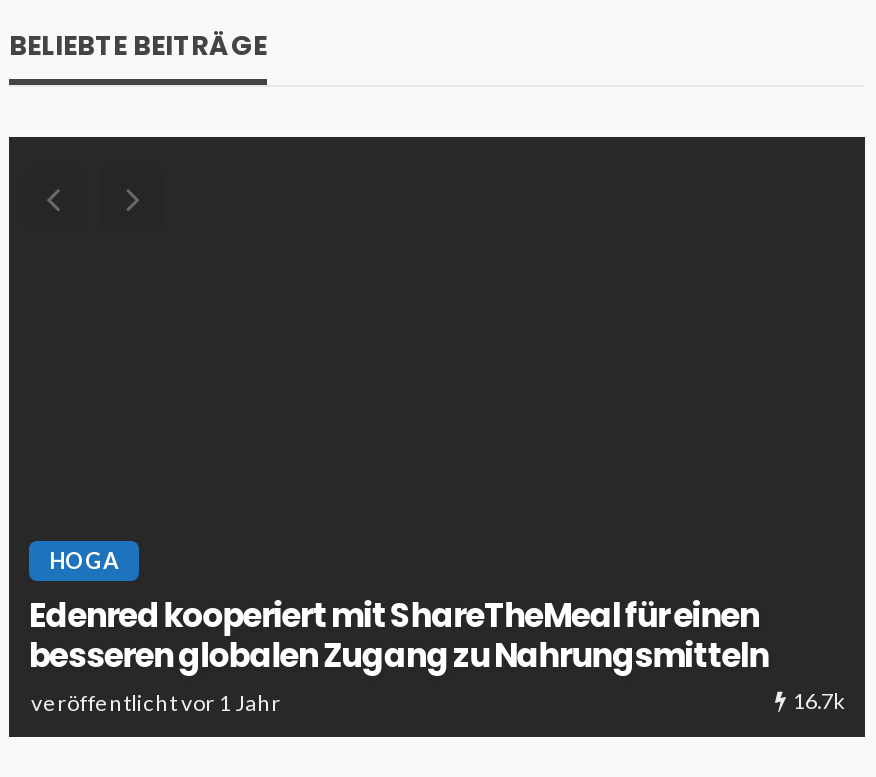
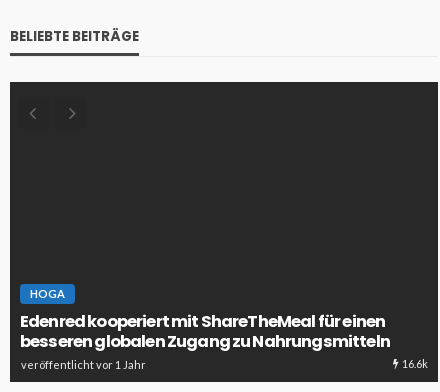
[793,687,845,713] 16.7k -> [402,357,428,370] 16.6k

